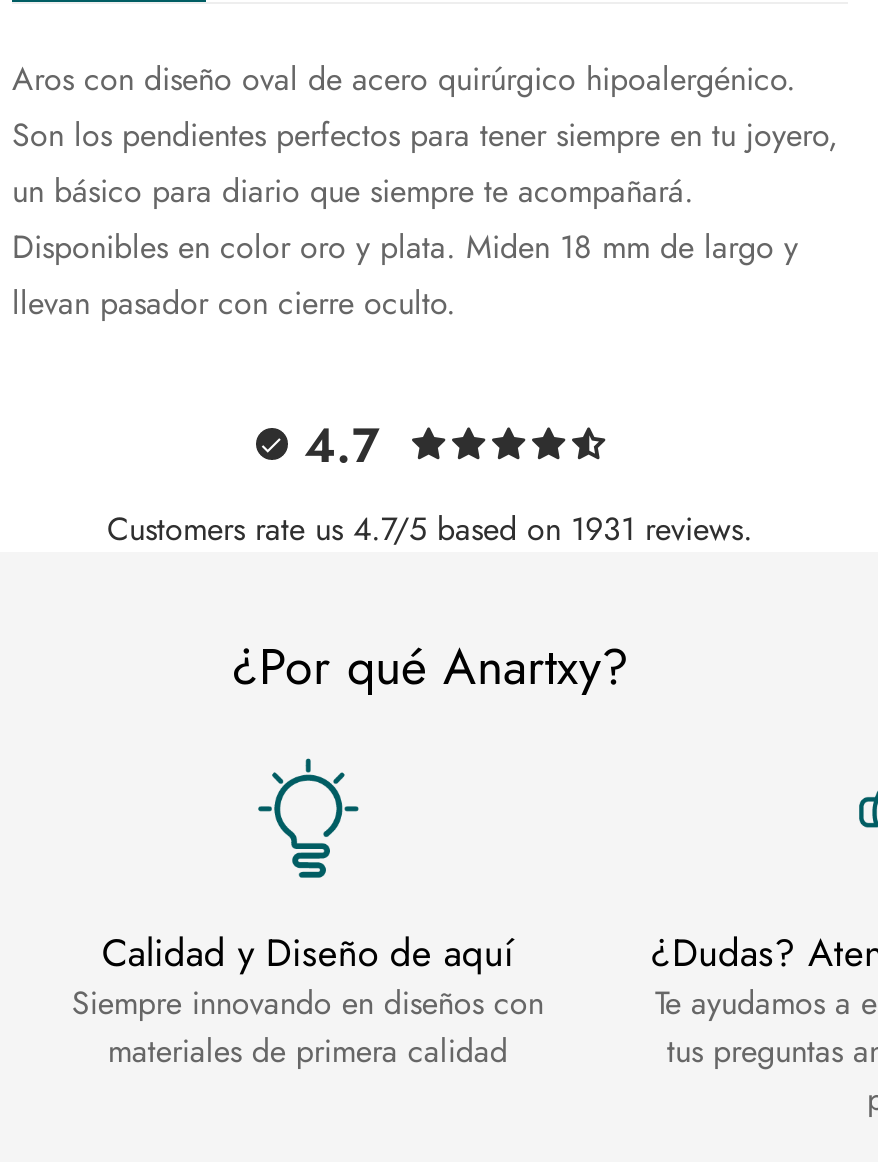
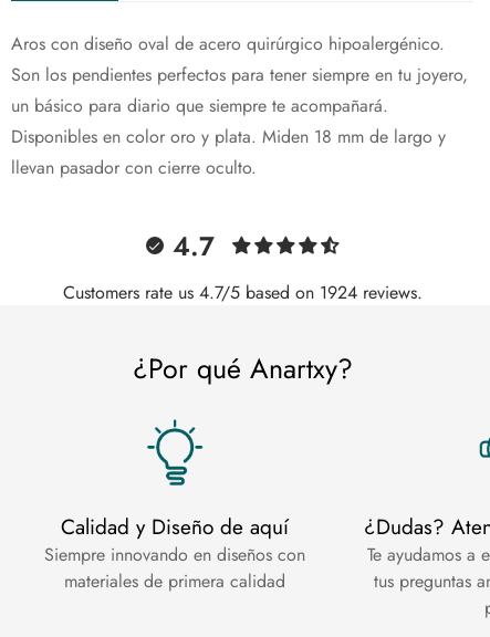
[107,506,753,552] Customers rate us 4.7/5 based on 1931 reviews. -> [62,280,422,305] Customers rate us 4.7/5 based on 1924 reviews.

